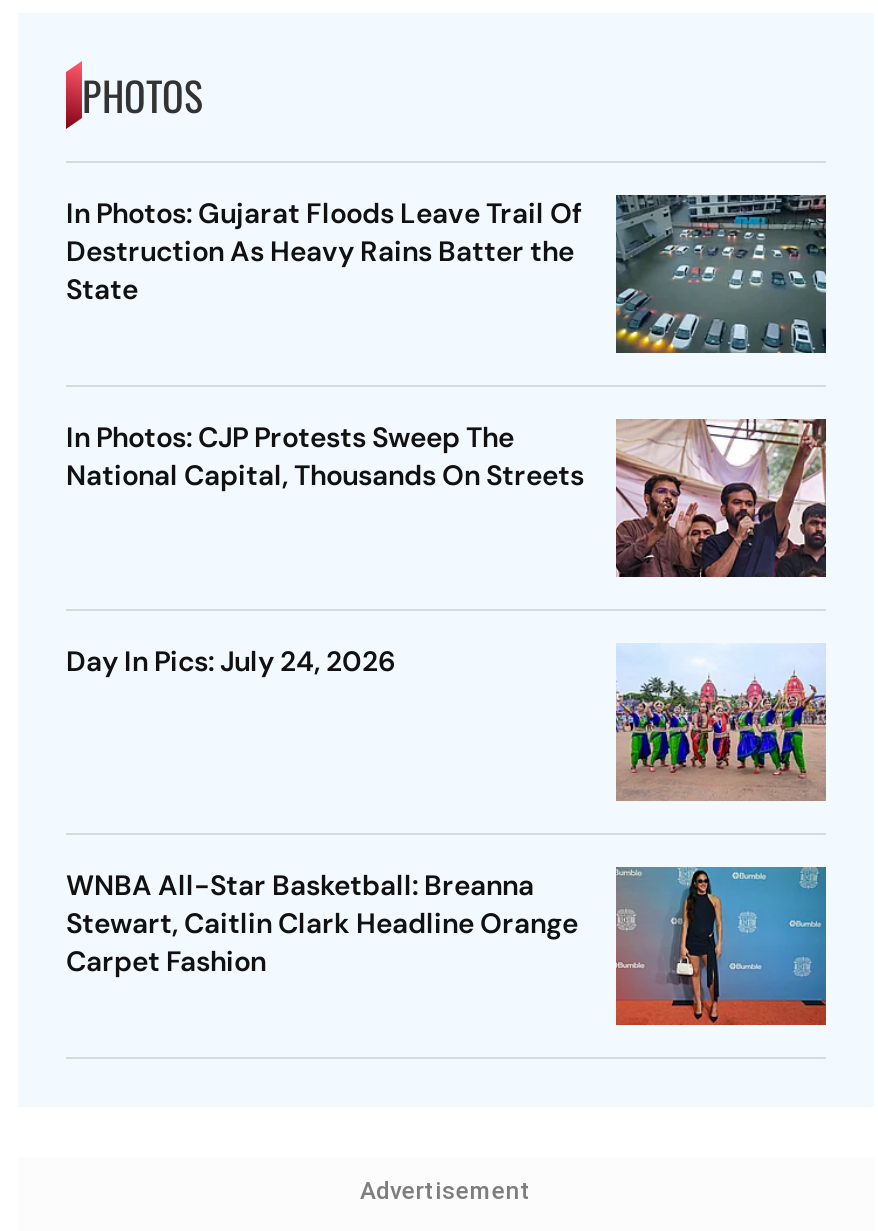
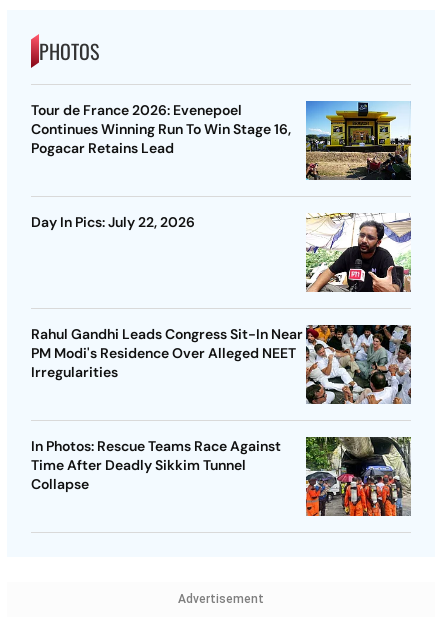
[66,193,828,355] [image] | In Photos: Gujarat Floods Leave Trail Of | Destruction As Heavy Rains Batter the | State -> [31,100,411,180] [image] | Tour de France 2026: Evenepoel | Continues Winning Run To Win Stage 16, | Pogacar Retains Lead
[66,418,584,492] In Photos: CJP Protests Sweep The | National Capital, Thousands On Streets -> [31,213,195,231] Day In Pics: July 22, 2026
[614,417,828,579] [image] -> [306,212,411,293] [image]
[66,642,396,678] Day In Pics: July 24, 2026 -> [31,325,303,381] Rahul Gandhi Leads Congress Sit-In Near | PM Modi's Residence Over Alleged NEET | Irregularities
[616,643,826,801] [image] -> [306,324,412,404] [image]
[66,865,828,1027] [image] | WNBA All-Star Basketball: Breanna | Stewart, Caitlin Clark Headline Orange | Carpet Fashion -> [31,436,412,517] [image] | In Photos: Rescue Teams Race Against | Time After Deadly Sikkim Tunnel | Collapse

